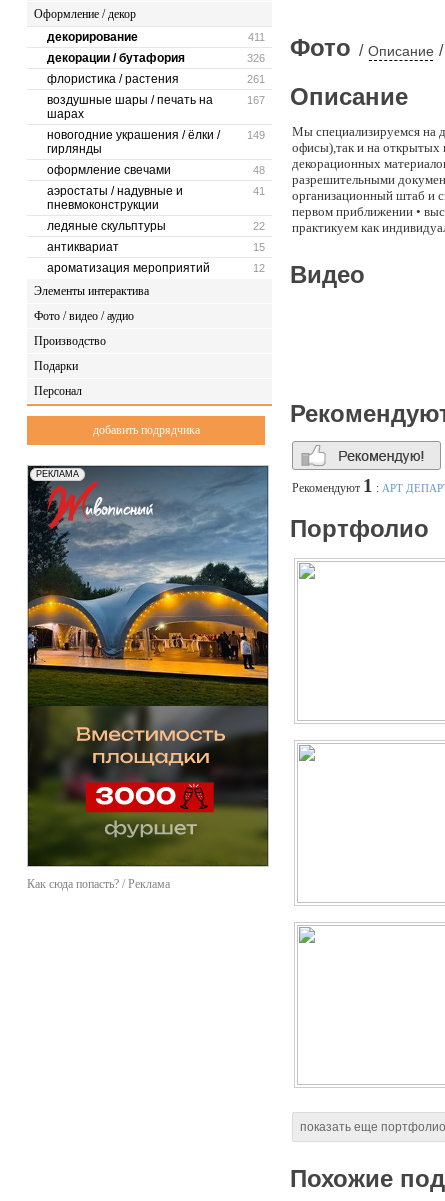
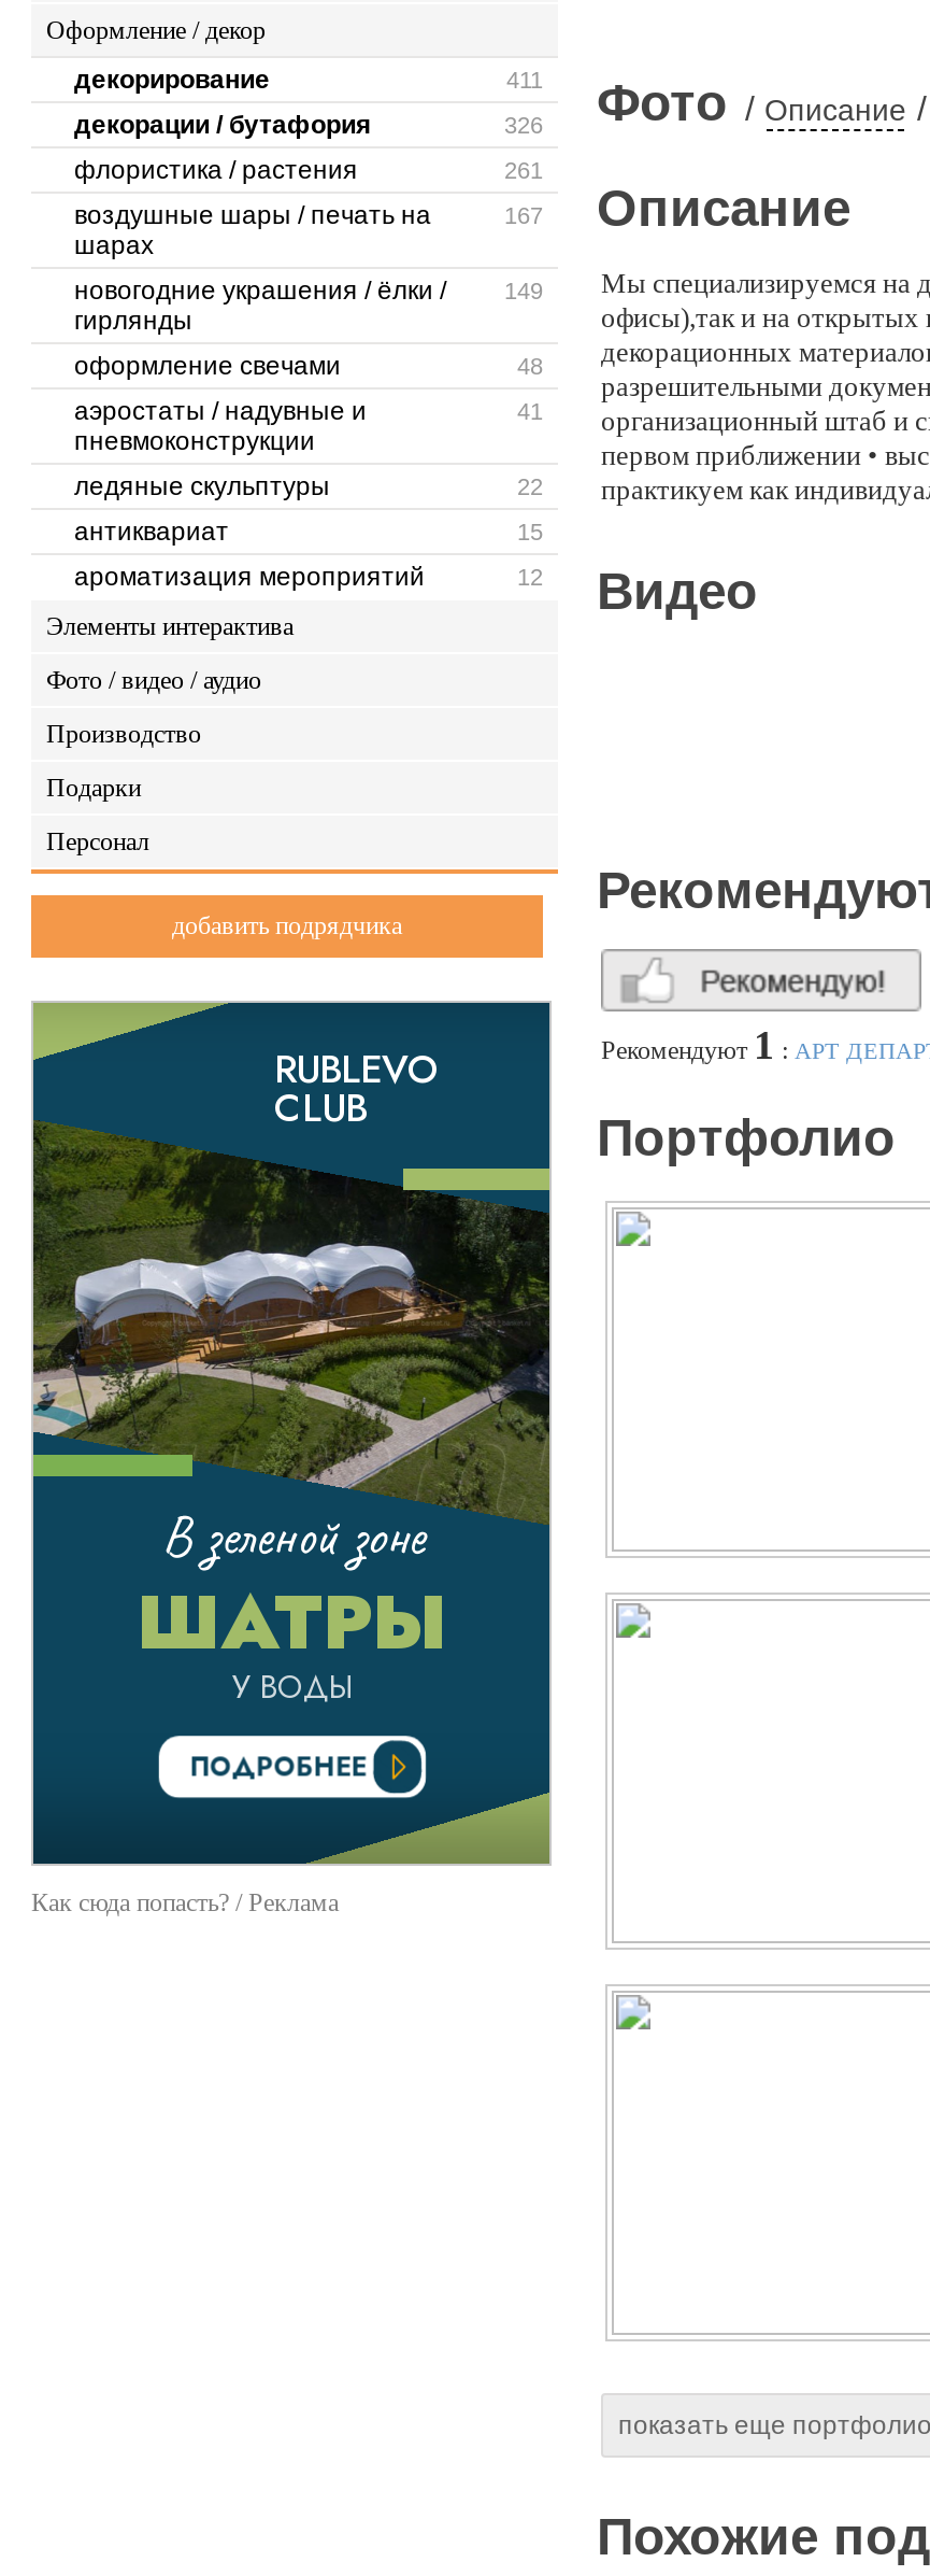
[27,465,269,866] [image] -> [31,1001,552,1864] [image]

